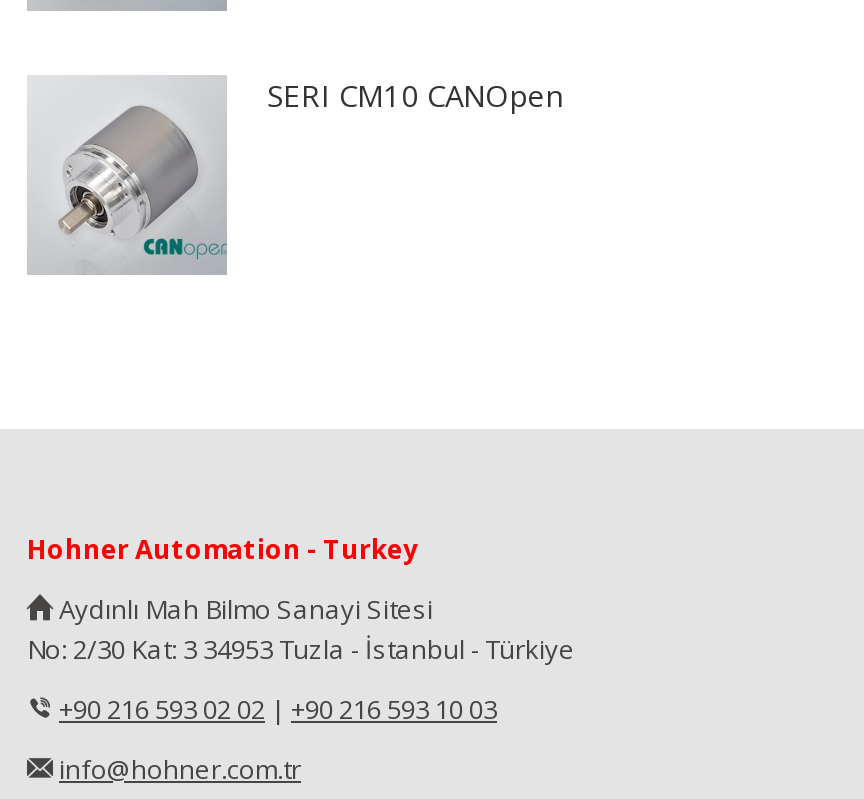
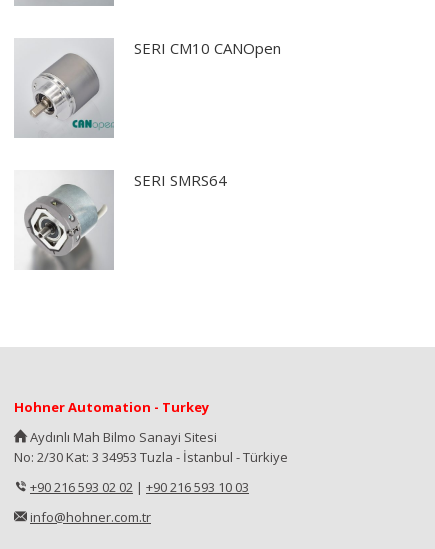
none -> [23,170,227,270] [image] | SERI SMRS64

